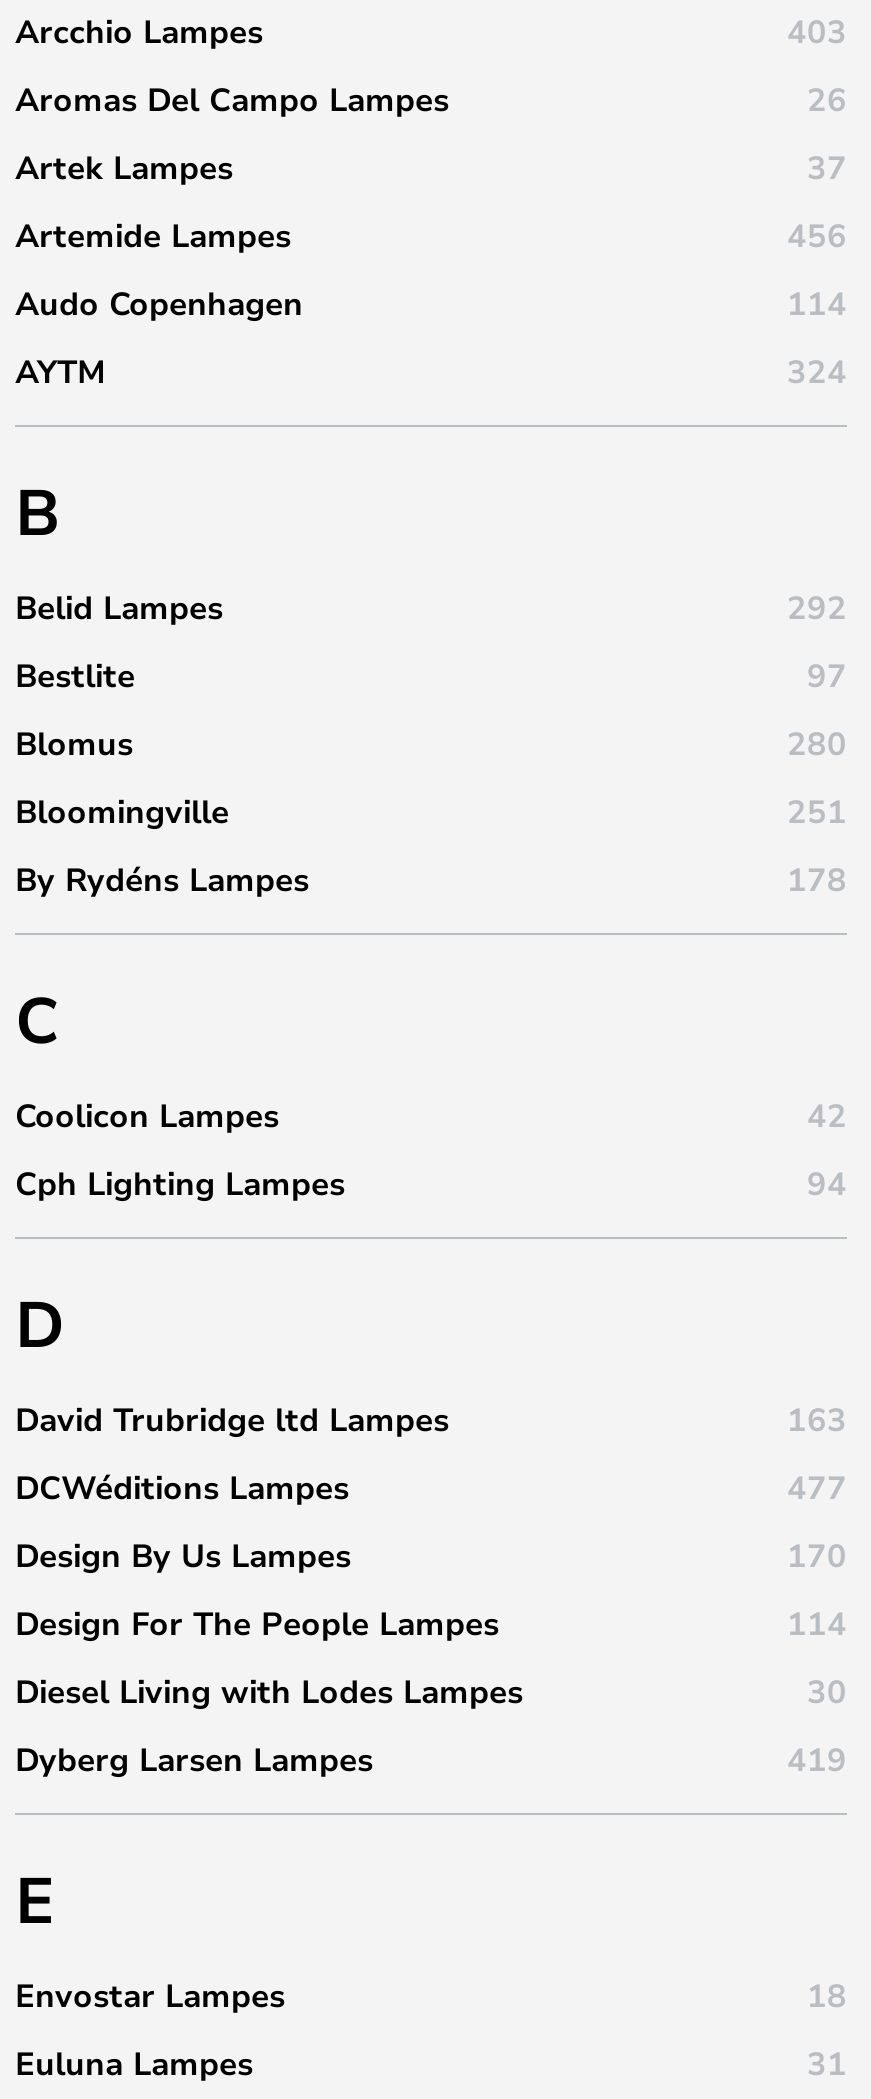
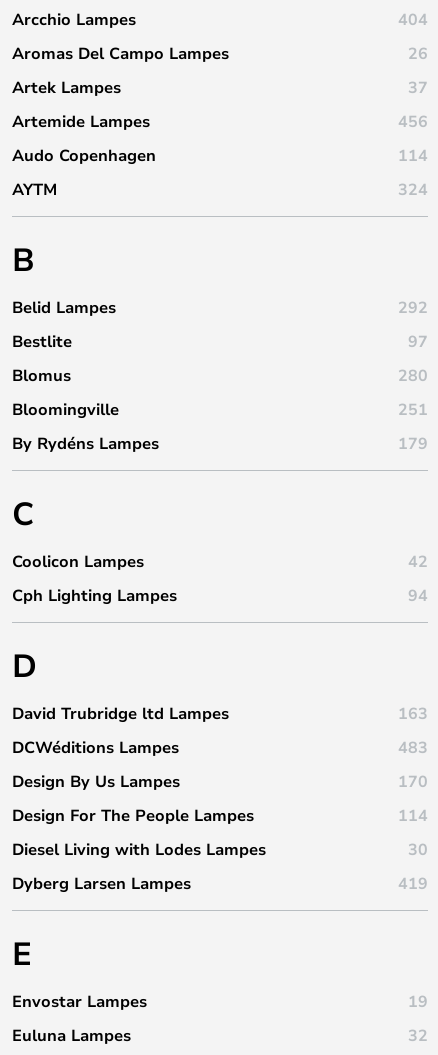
[787,9,847,53] 403 -> [398,8,428,30] 404
[787,857,847,901] 178 -> [398,432,428,454] 179
[787,1465,847,1509] 477 -> [398,736,428,758] 483
[807,1973,847,2017] 18 -> [408,990,428,1012] 19
[807,2041,847,2085] 31 -> [408,1024,428,1046] 32

